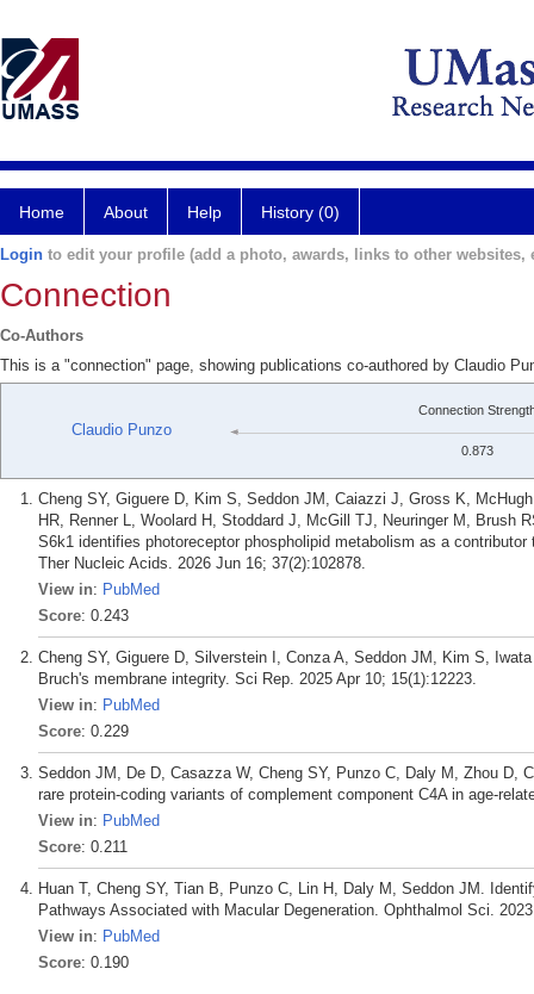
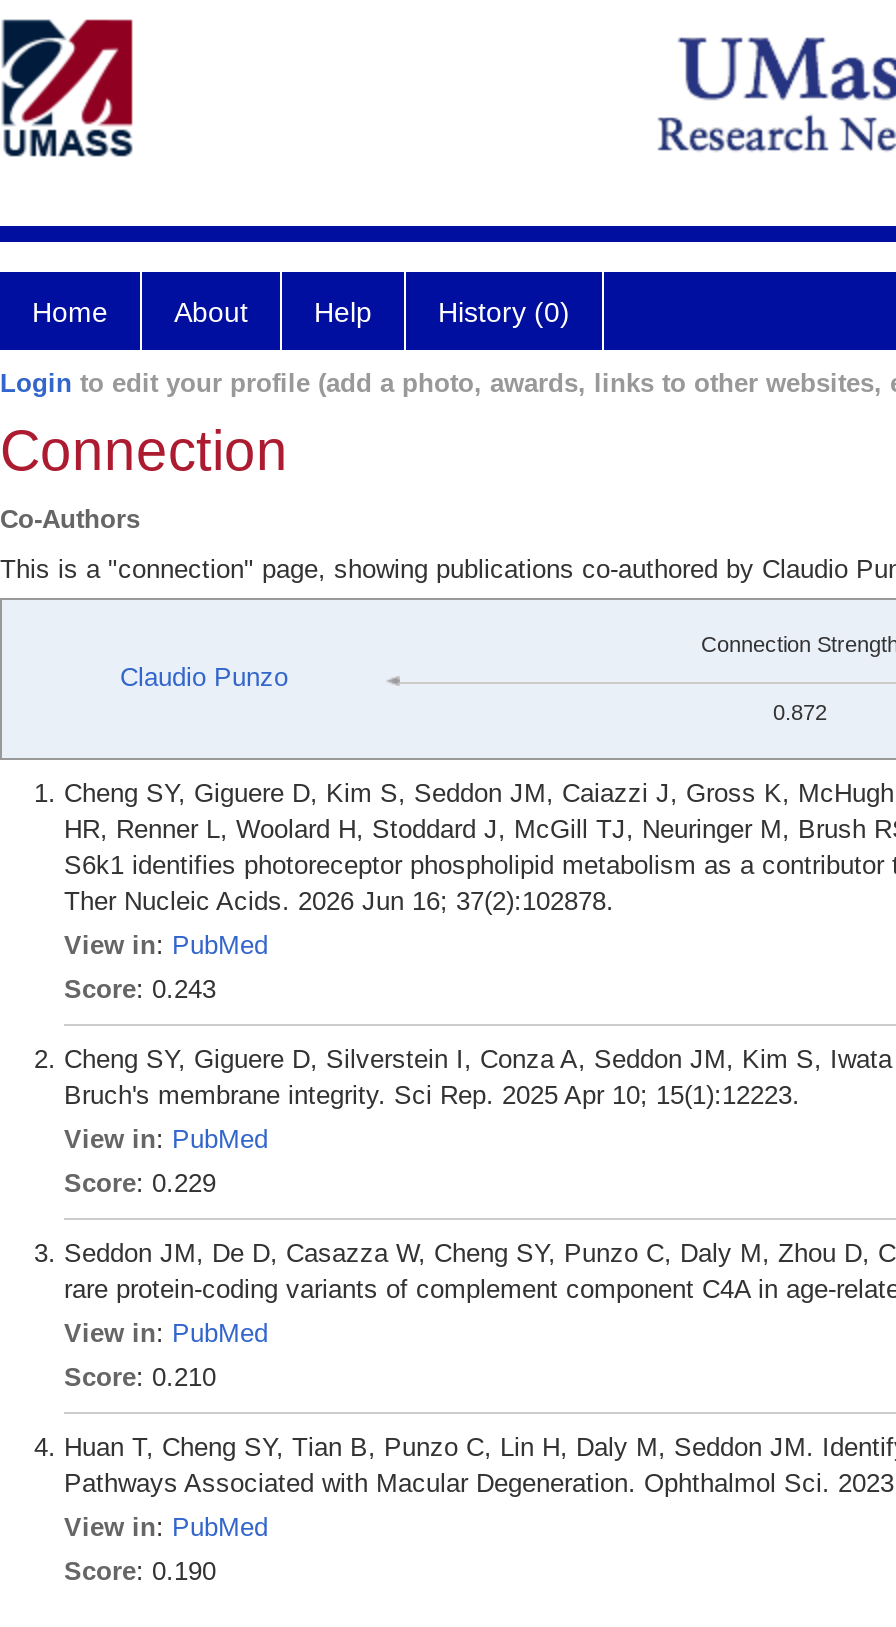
[461,443,493,458] 0.873 -> [773,700,827,724] 0.872
[38,838,128,856] Score: 0.211 -> [64,1362,216,1392] Score: 0.210

